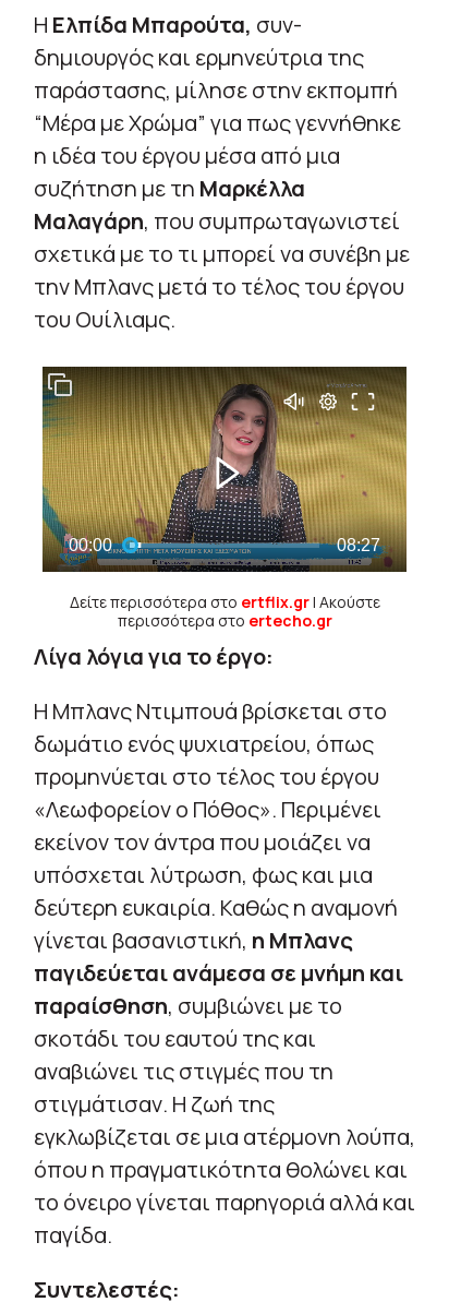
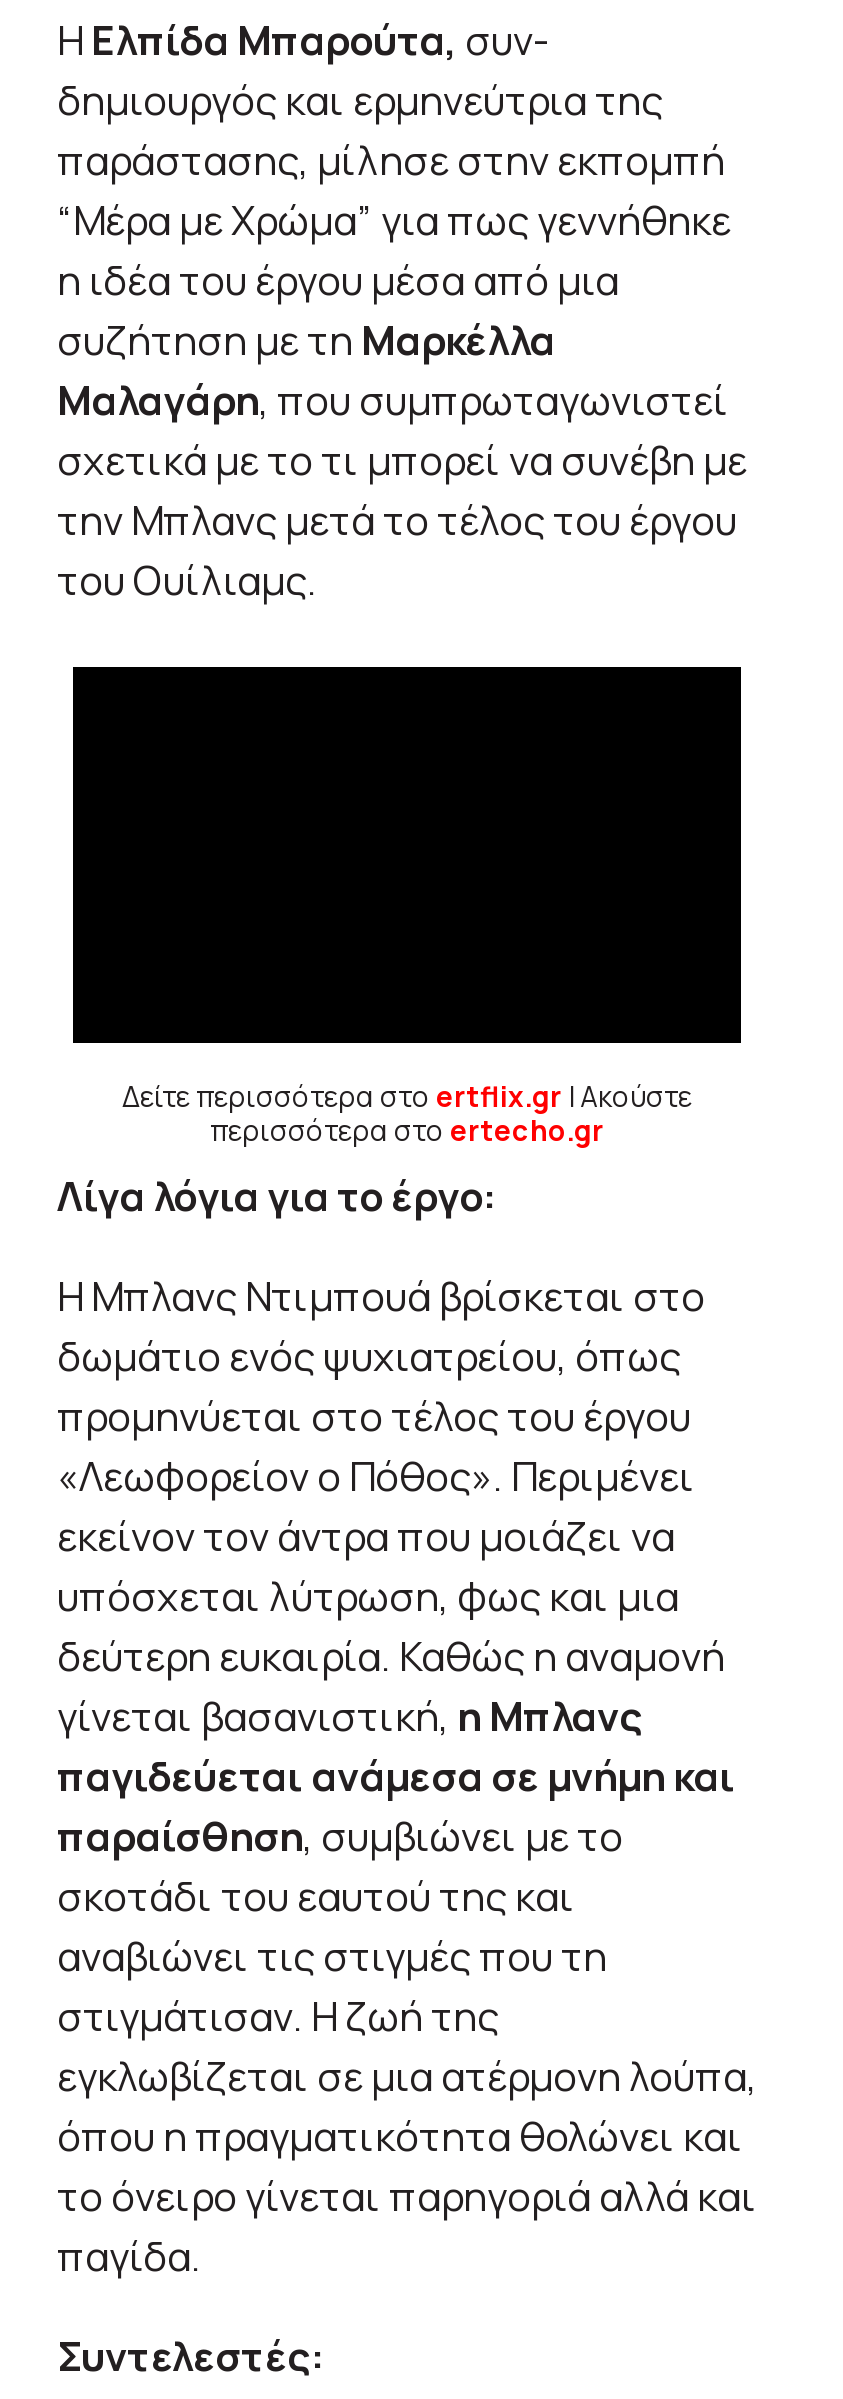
[41,367,408,572] [image] -> none

